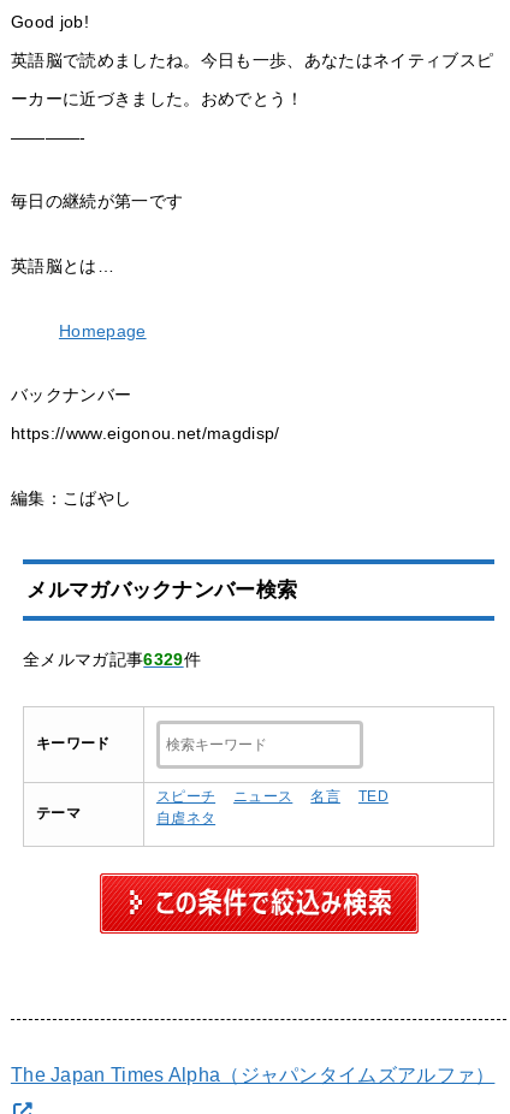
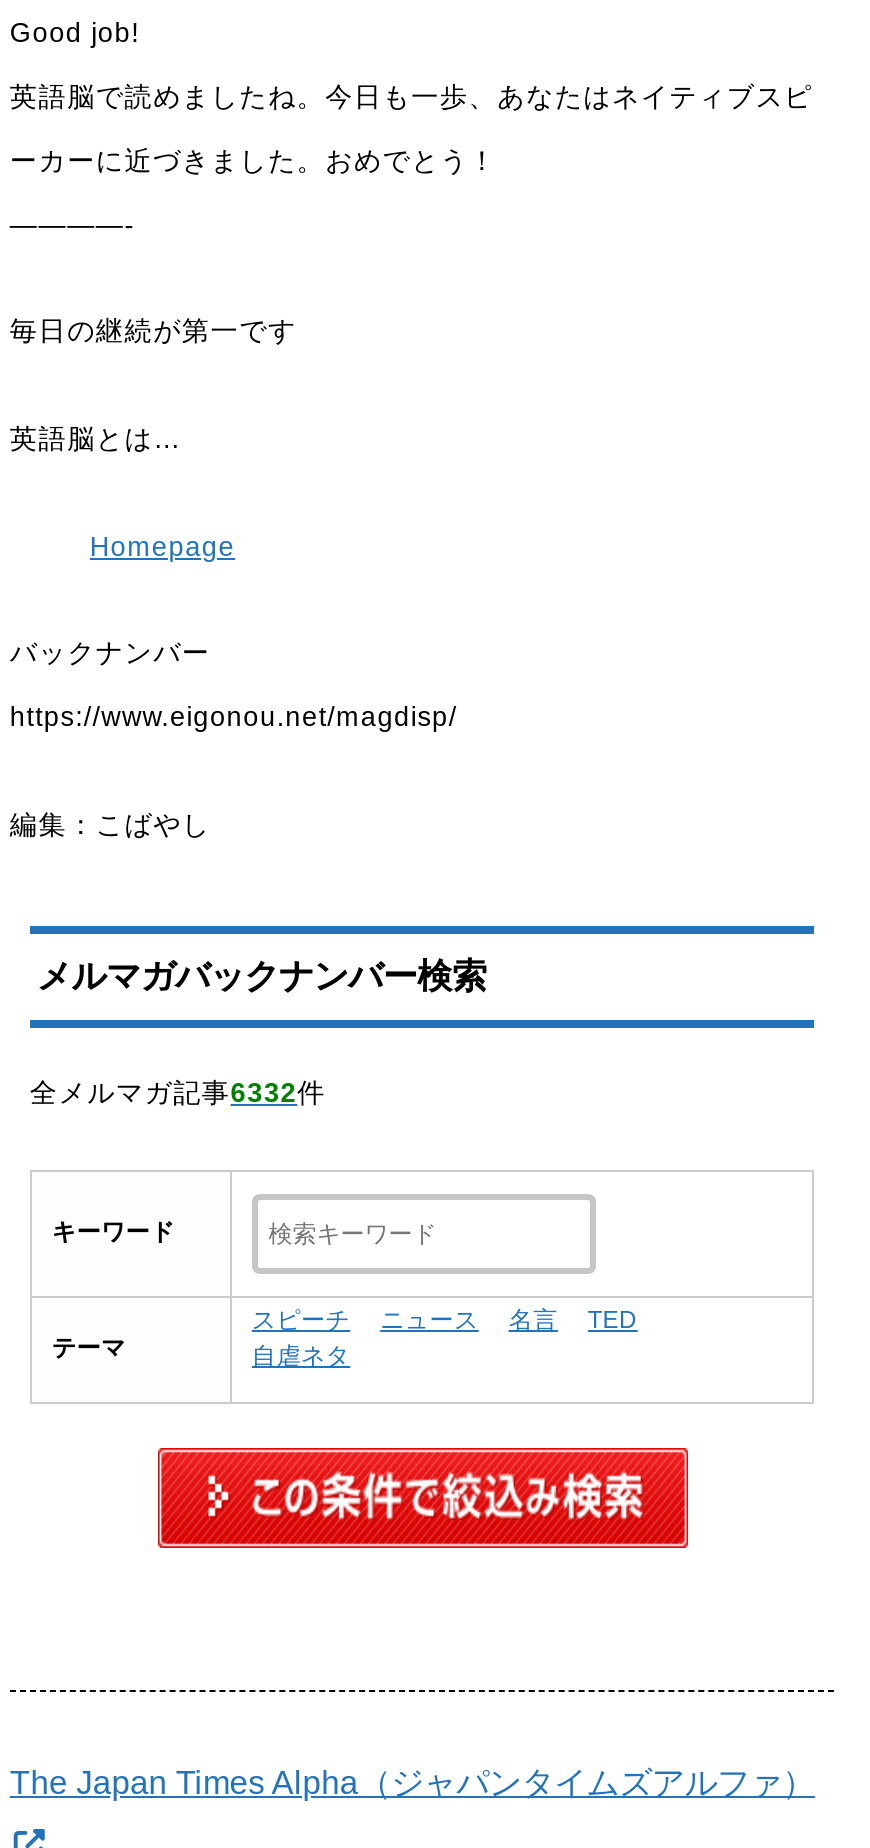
[23,651,201,669] 全メルマガ記事6329件 -> [30,1078,326,1108] 全メルマガ記事6332件

